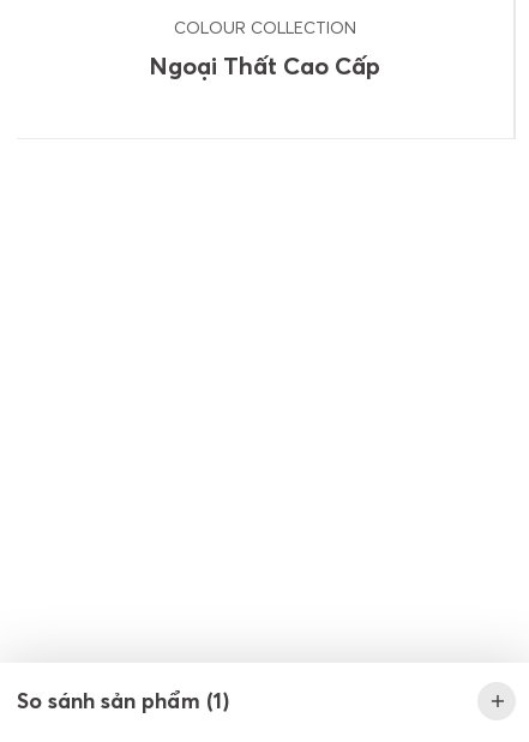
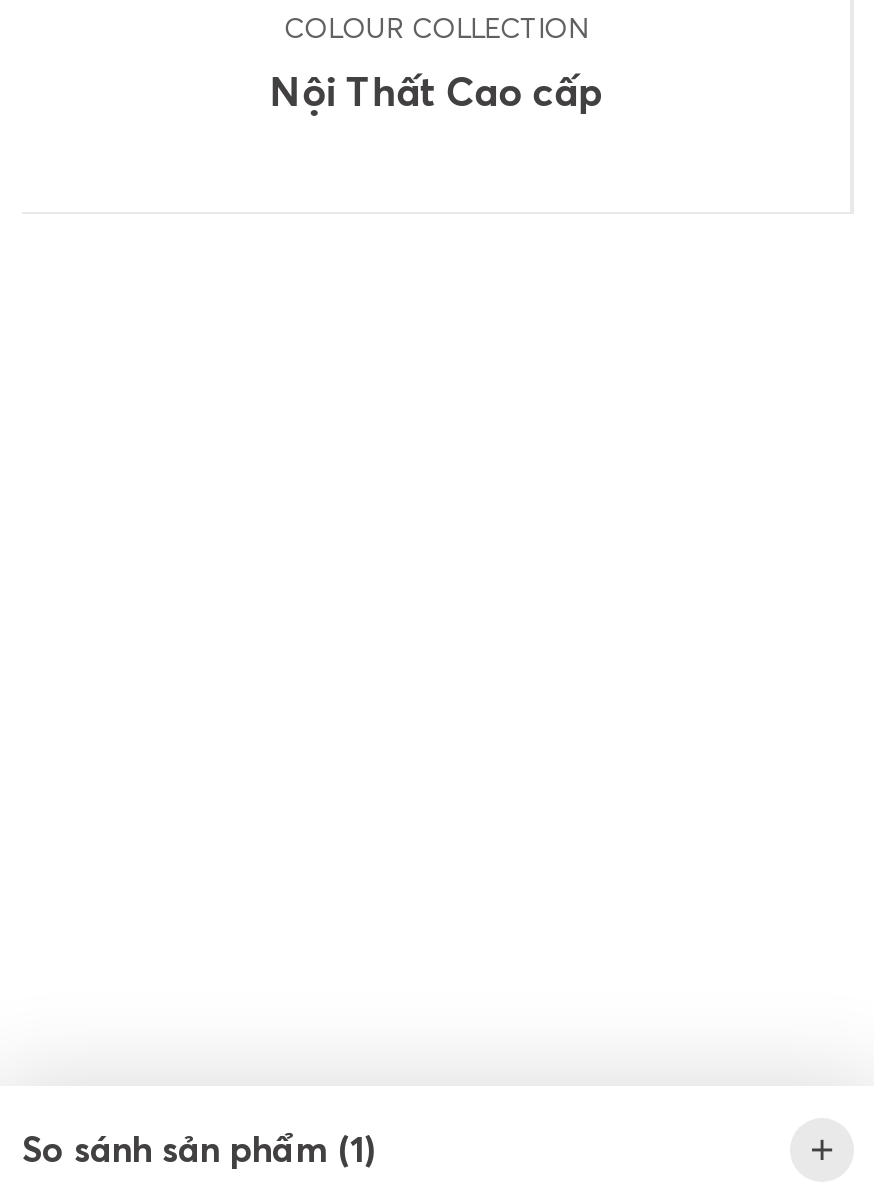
[149,50,381,80] Ngoại Thất Cao Cấp -> [270,65,602,115] Nội Thất Cao cấp

